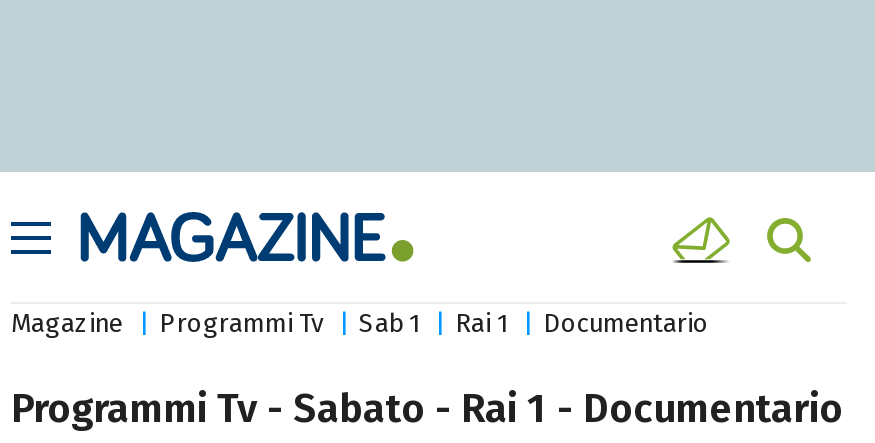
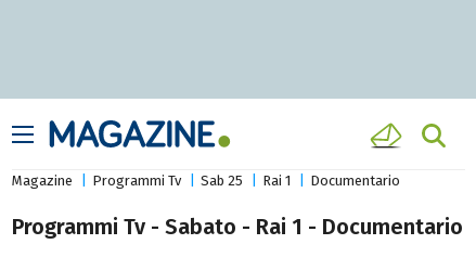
[11,309,709,339] Magazine Programmi Tv Sab 1 Rai 1 Documentario -> [12,173,400,189] Magazine Programmi Tv Sab 25 Rai 1 Documentario

